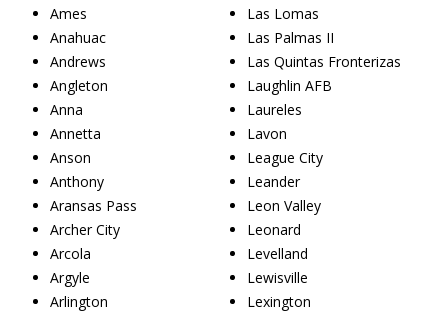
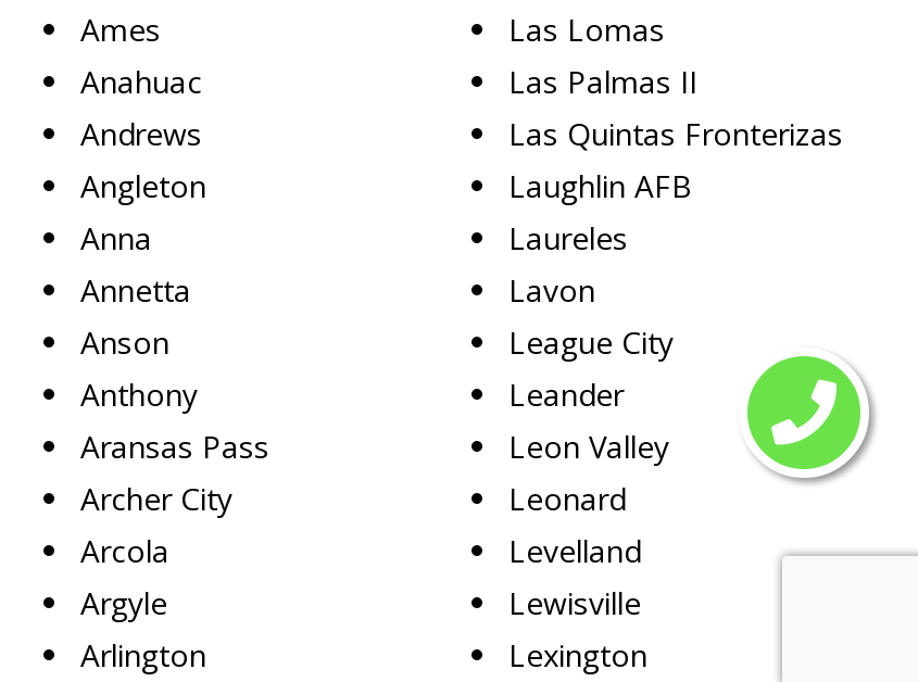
none -> [745,354,878,487] [image]

